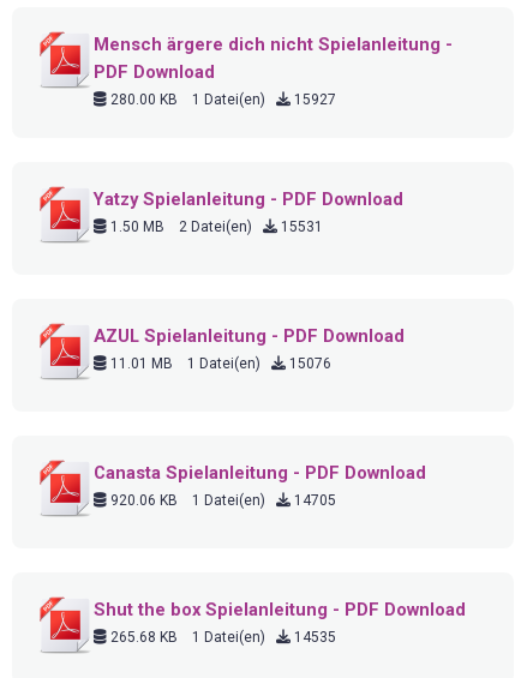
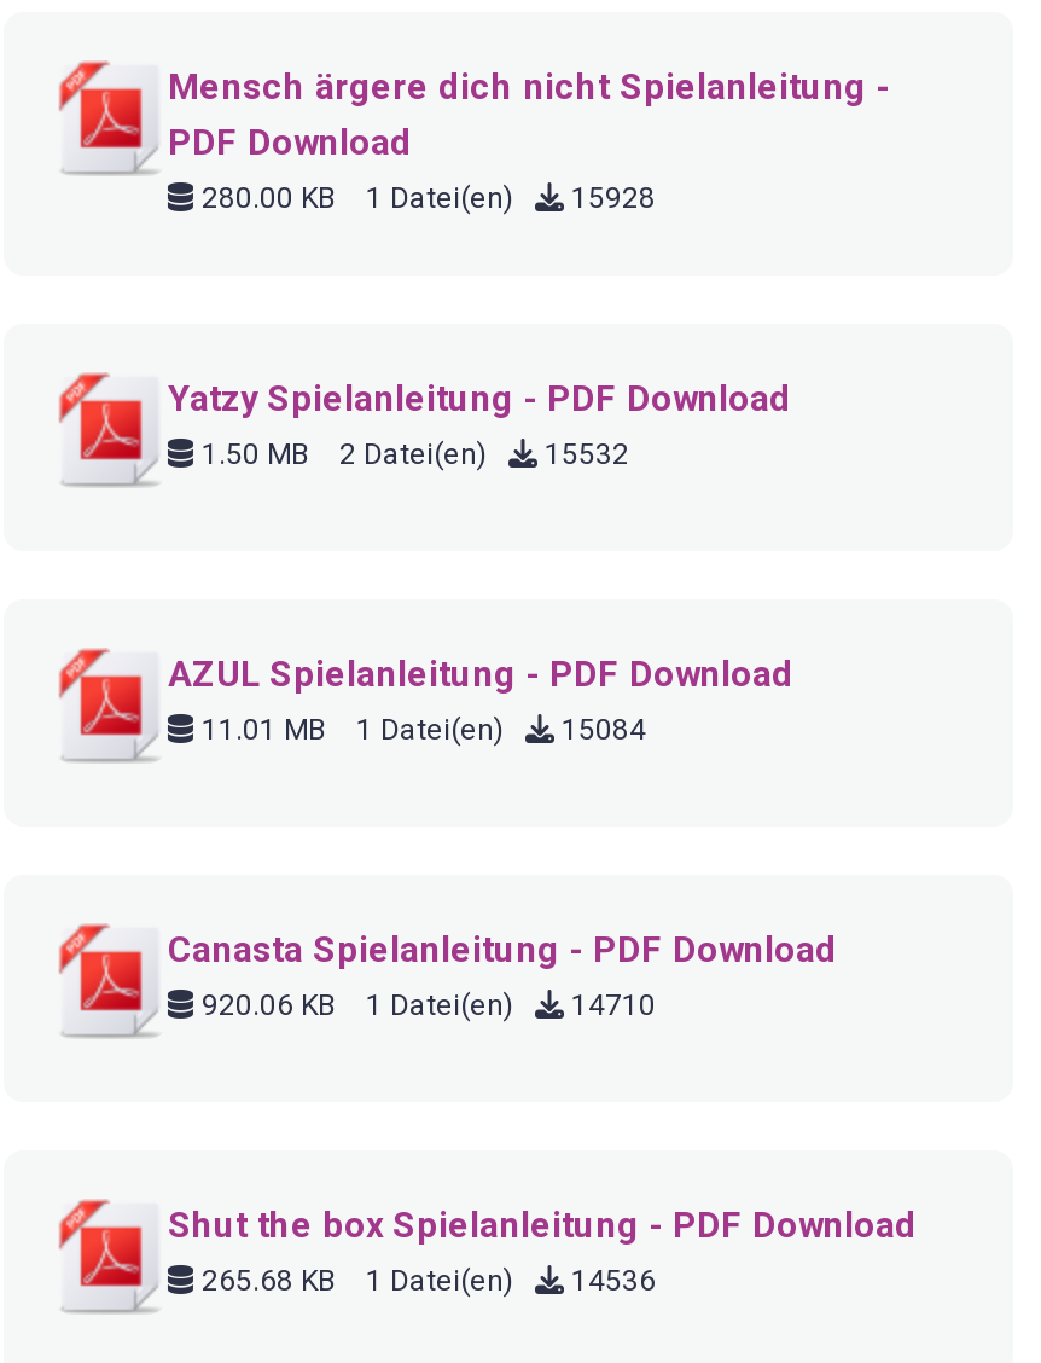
[107,91,336,108] 280.00 KB 1 Datei(en) 15927 -> [194,181,656,215] 280.00 KB 1 Datei(en) 15928
[107,218,323,235] 1.50 MB 2 Datei(en) 15531 -> [194,437,629,471] 1.50 MB 2 Datei(en) 15532
[107,355,331,372] 11.01 MB 1 Datei(en) 15076 -> [194,713,646,747] 11.01 MB 1 Datei(en) 15084
[107,492,336,509] 920.06 KB 1 Datei(en) 14705 -> [194,988,656,1022] 920.06 KB 1 Datei(en) 14710
[107,629,336,646] 265.68 KB 1 Datei(en) 14535 -> [194,1264,656,1298] 265.68 KB 1 Datei(en) 14536

